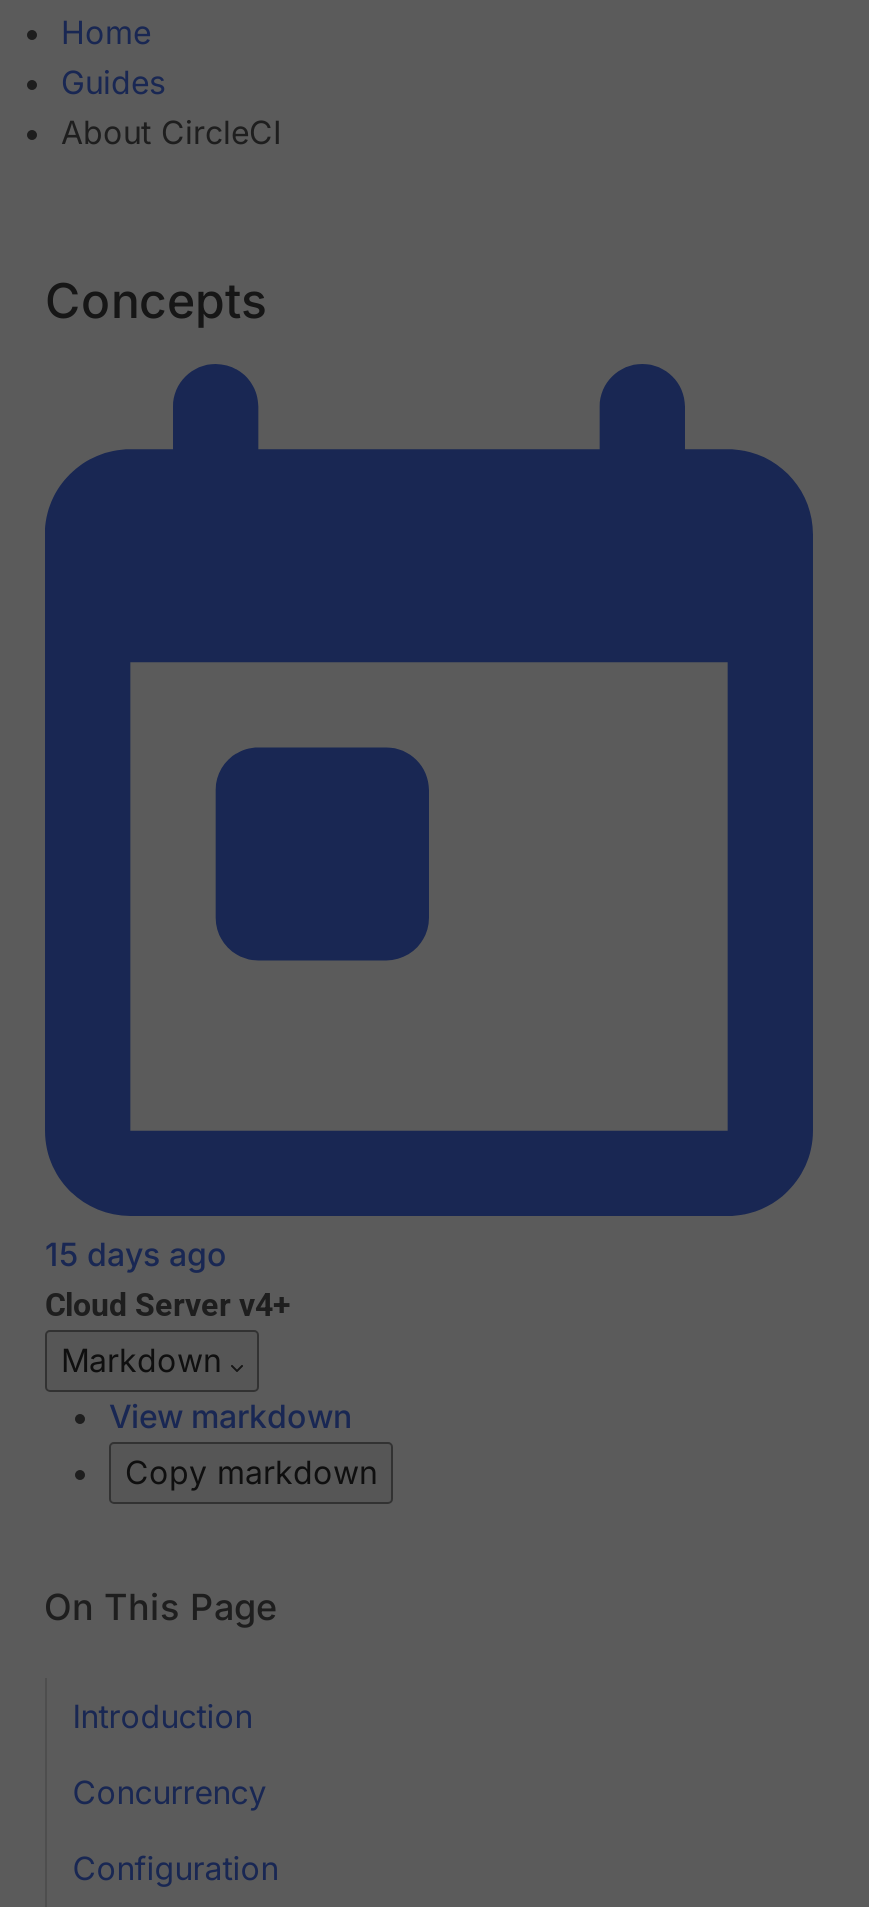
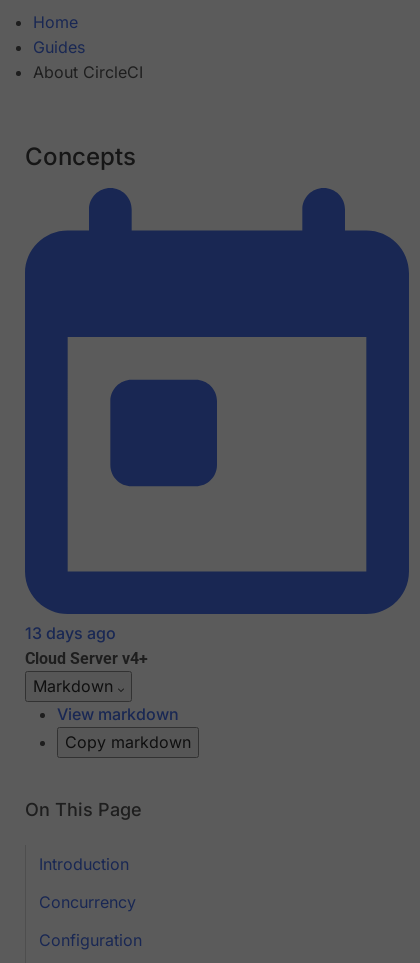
[45,1235,227,1275] 15 days ago -> [25,623,116,643] 13 days ago

